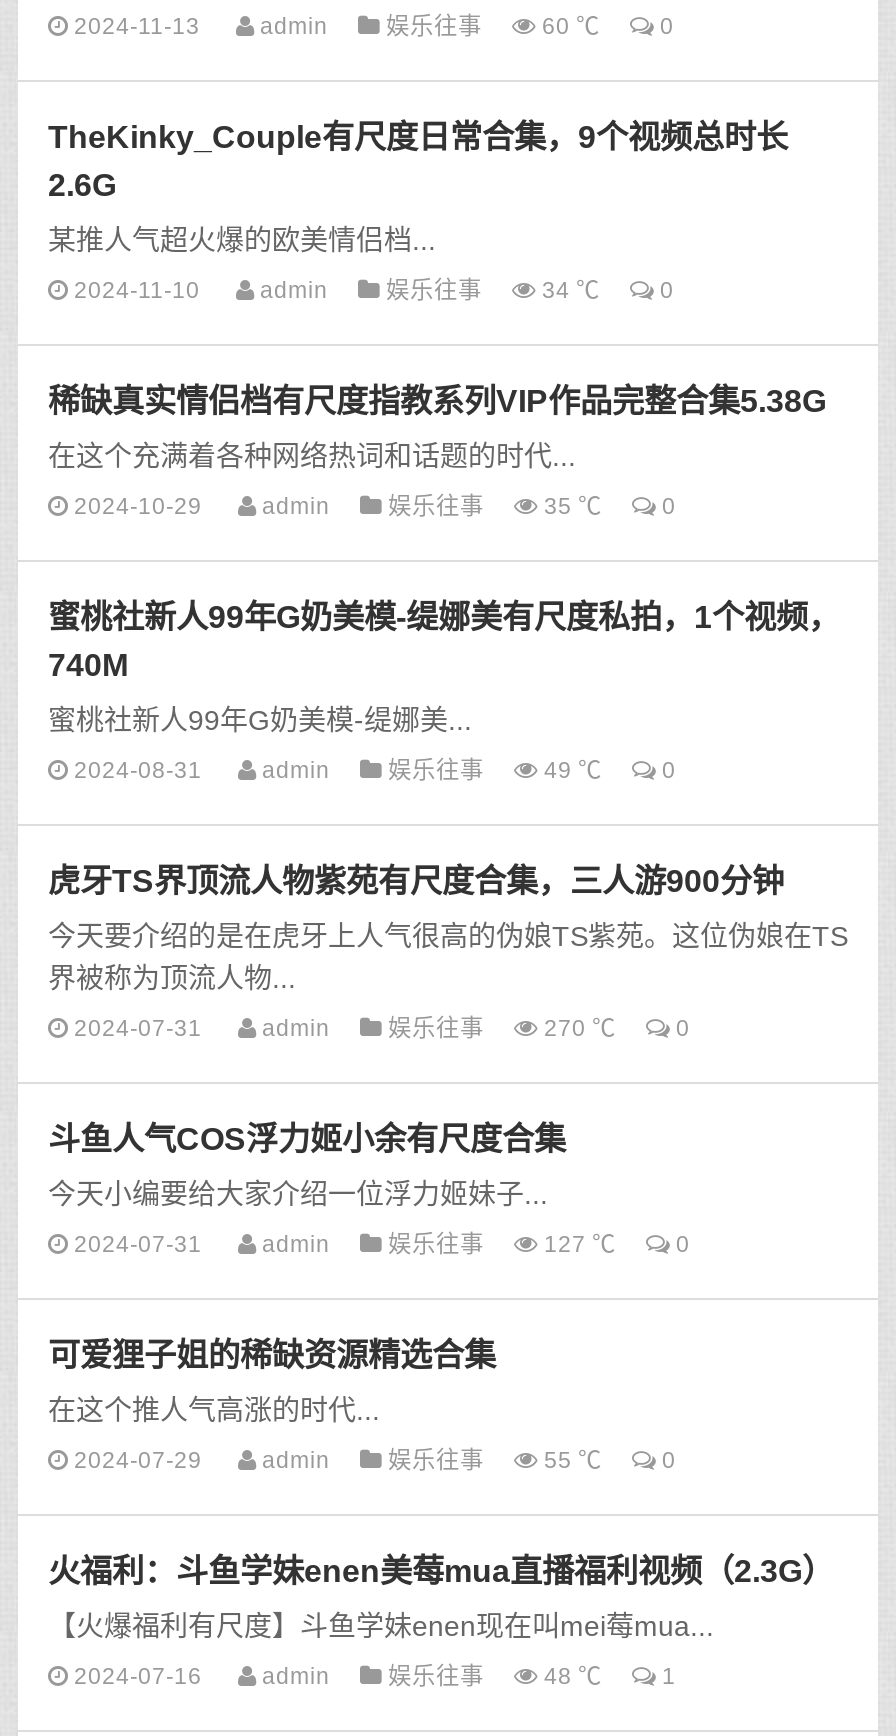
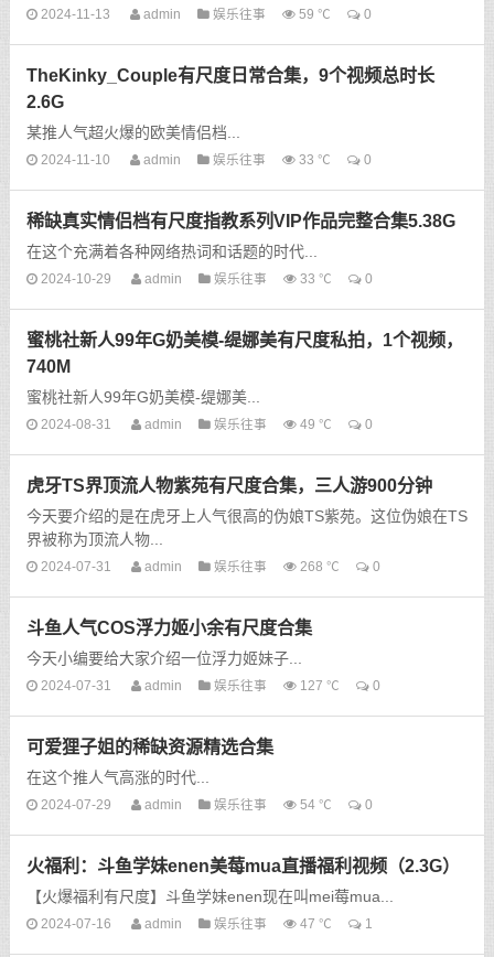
[536,12,600,38] 60 ℃ -> [296,7,331,21] 59 ℃
[536,276,600,302] 34 ℃ -> [296,152,331,166] 33 ℃
[538,492,602,518] 35 ℃ -> [297,271,332,286] 33 ℃
[538,1014,616,1040] 270 ℃ -> [297,559,340,573] 268 ℃
[538,1446,602,1472] 55 ℃ -> [297,797,332,811] 54 ℃
[538,1662,602,1688] 48 ℃ -> [297,916,332,931] 47 ℃

